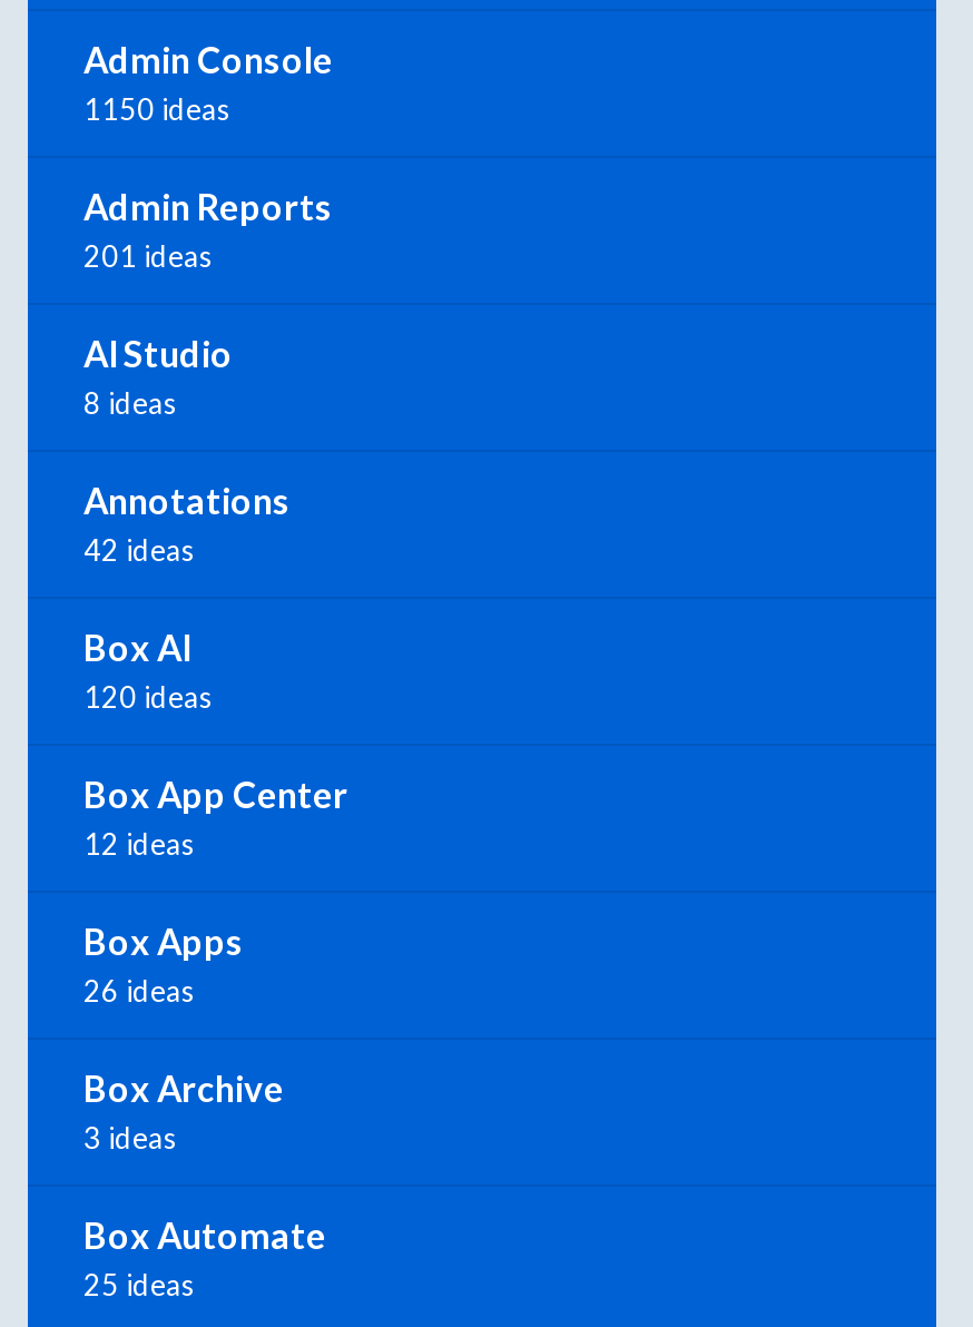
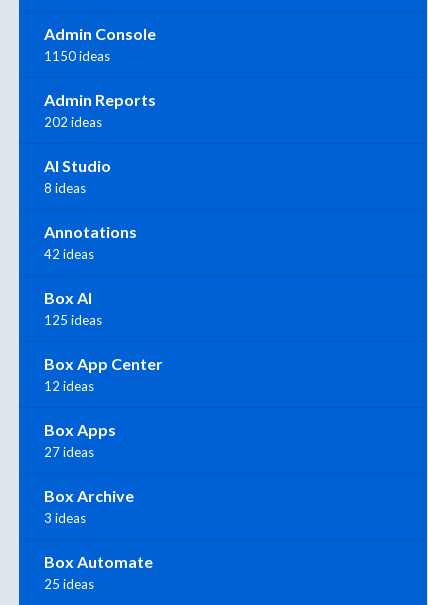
[83,238,213,274] 201 ideas -> [44,114,102,130] 202 ideas
[83,679,213,715] 120 ideas -> [44,312,102,328] 125 ideas
[83,973,195,1009] 26 ideas -> [44,444,94,460] 27 ideas

